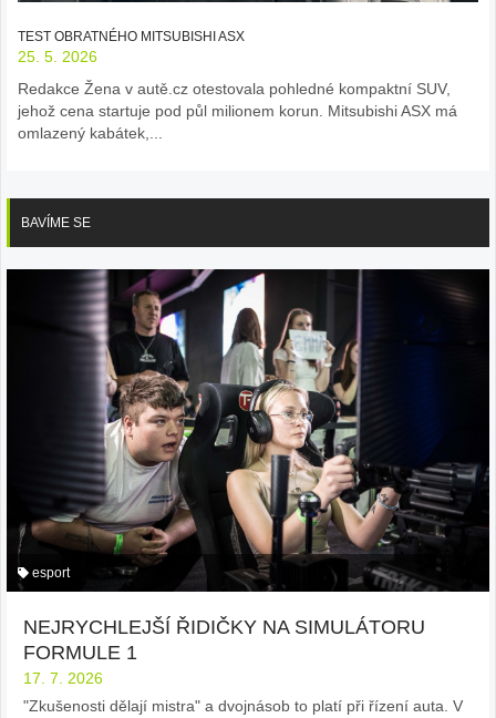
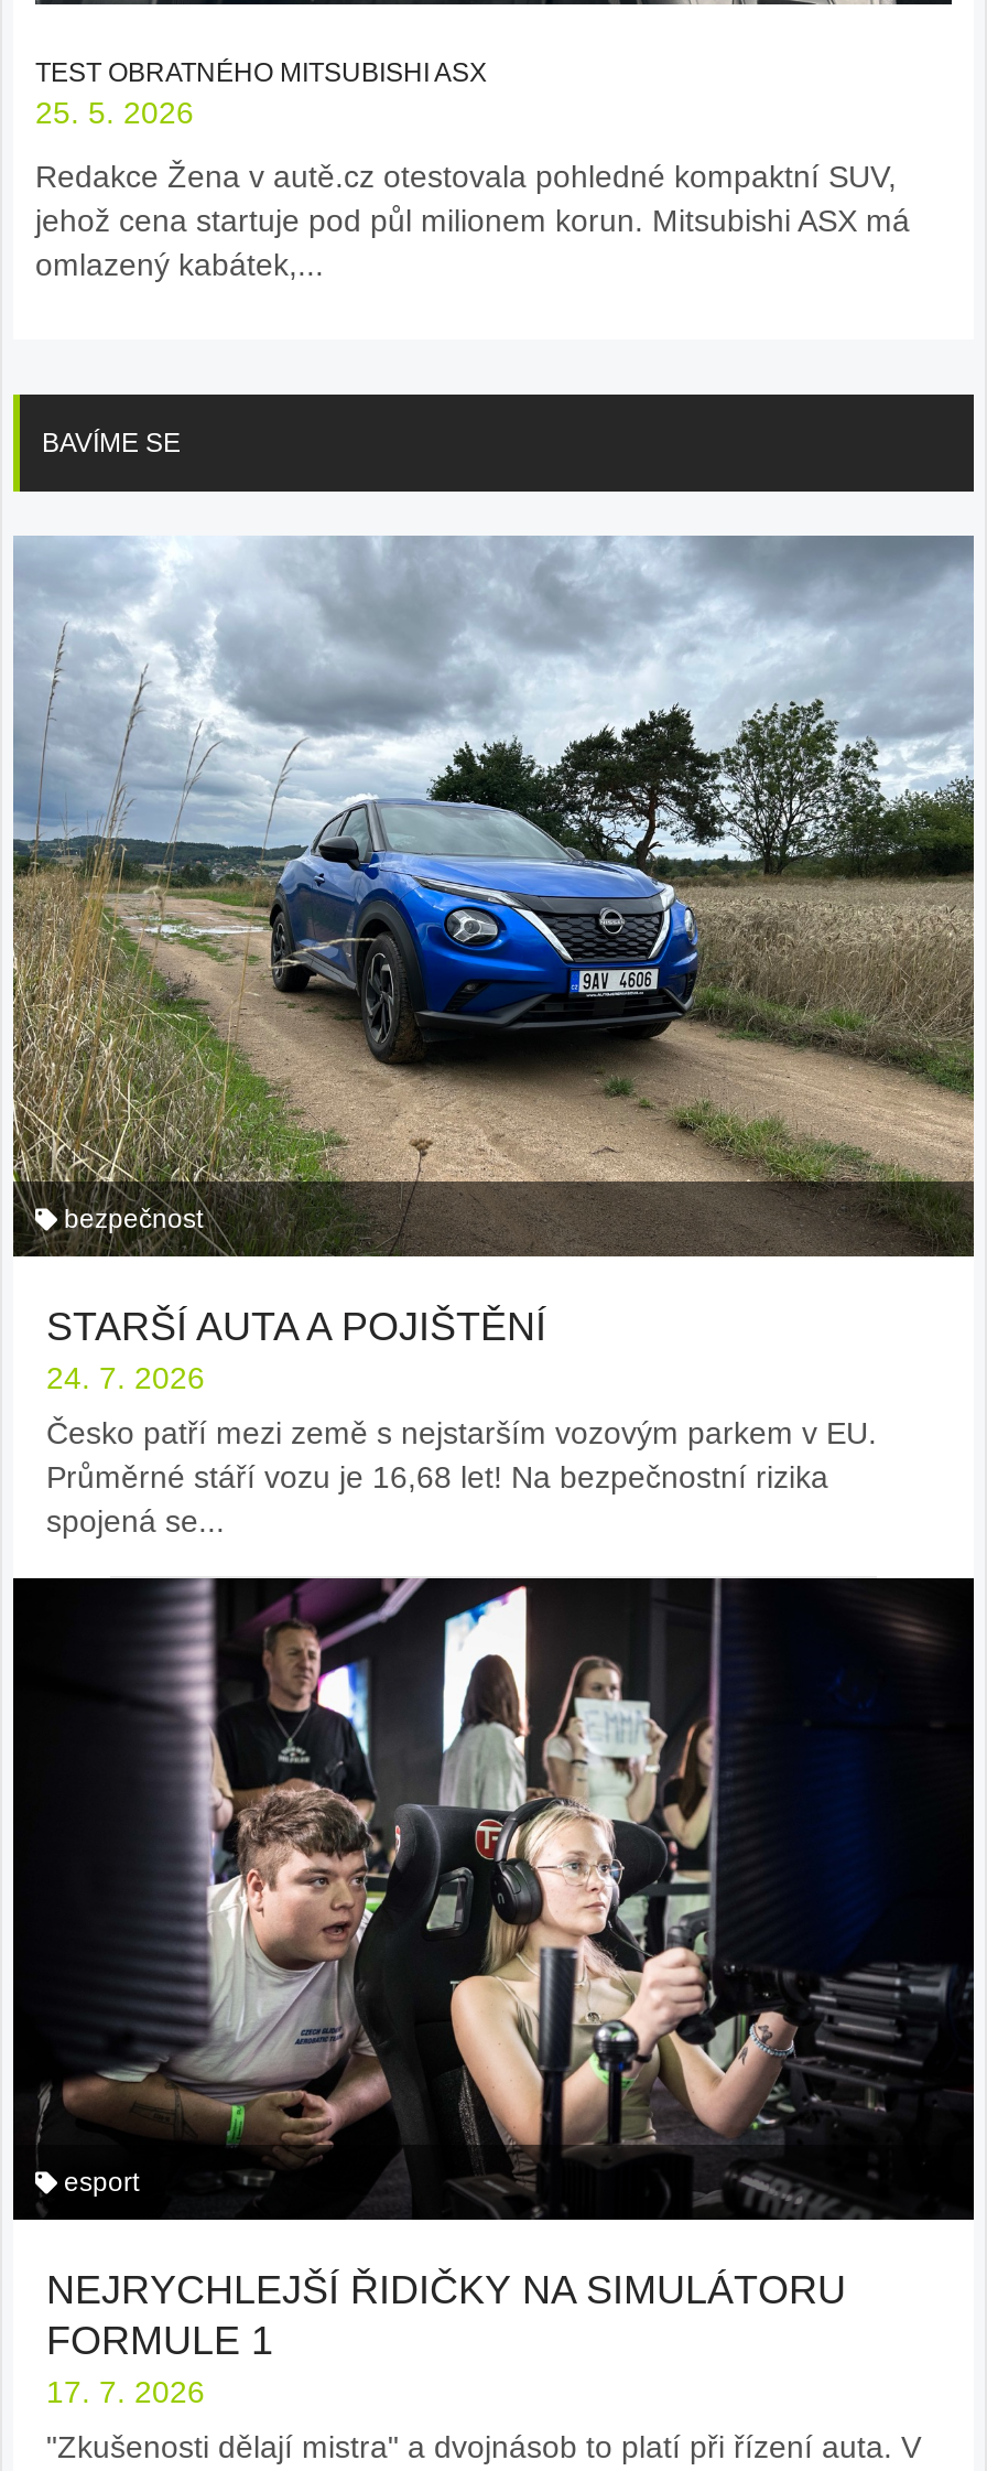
none -> [11,536,976,1540] [image] | bezpečnost | STARŠÍ AUTA A POJIŠTĚNÍ | 24. 7. 2026 | Česko patří mezi země s nejstarším vozovým parkem v EU. | Průměrné stáří vozu je 16,68 let! Na bezpečnostní rizika | spojená se...

